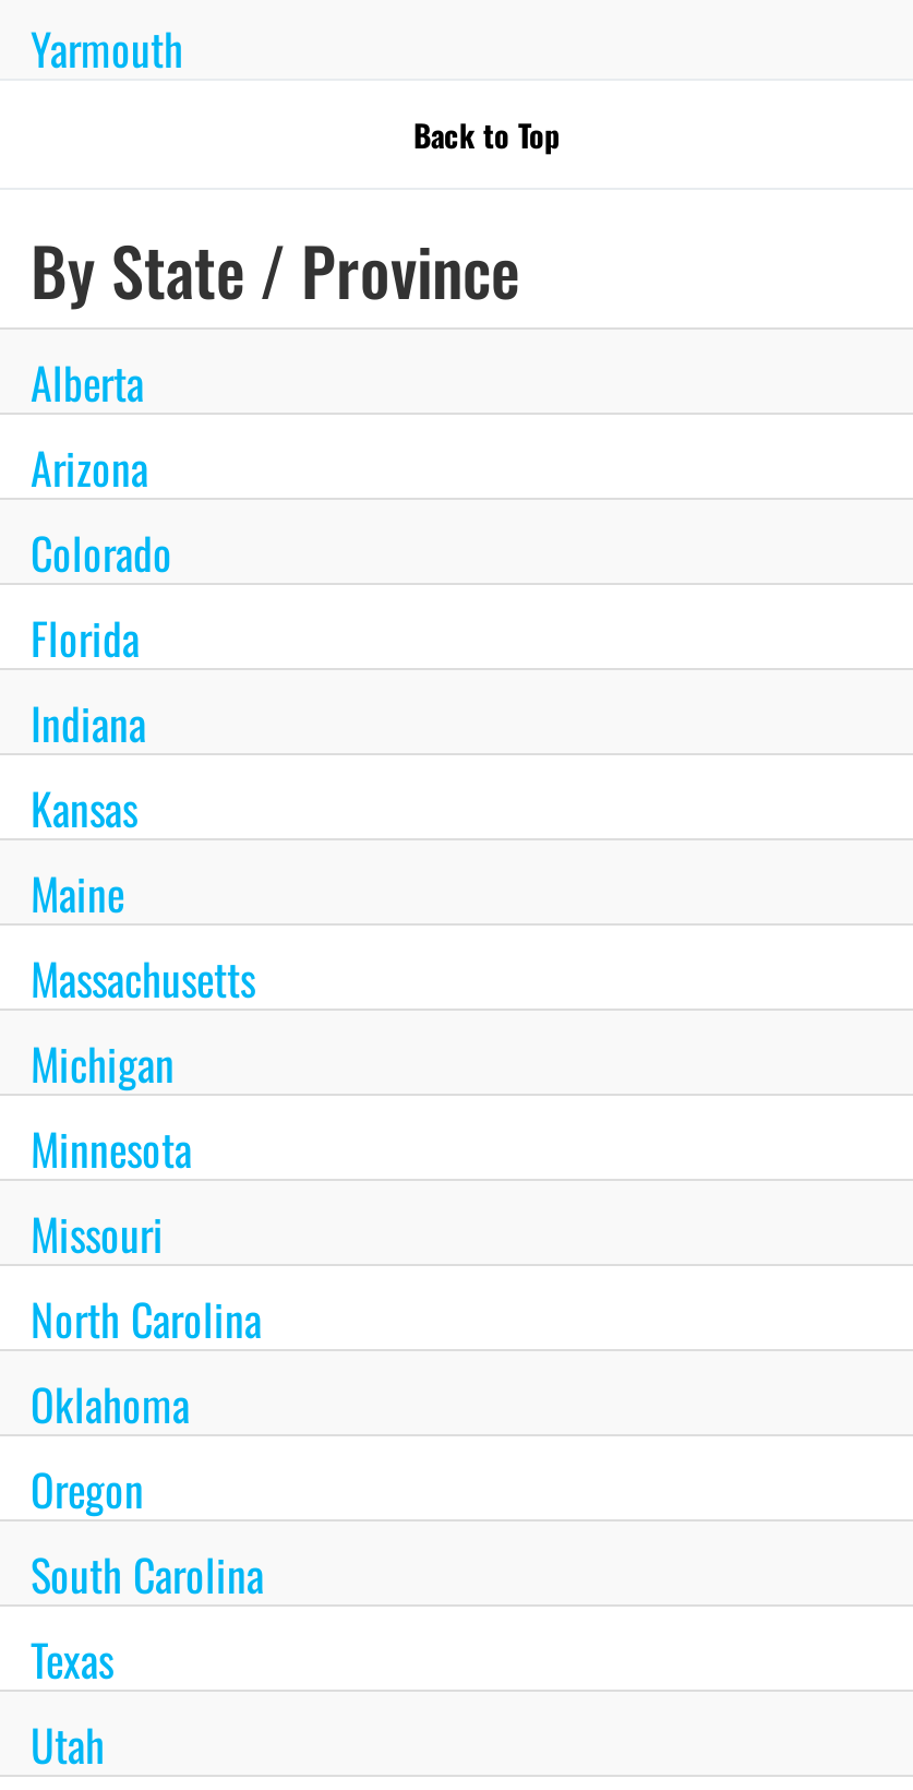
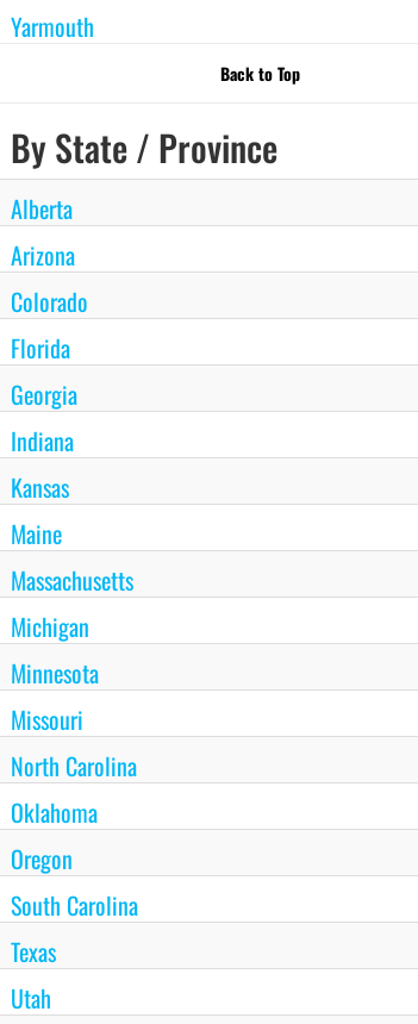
none -> [11,376,77,412] Georgia

